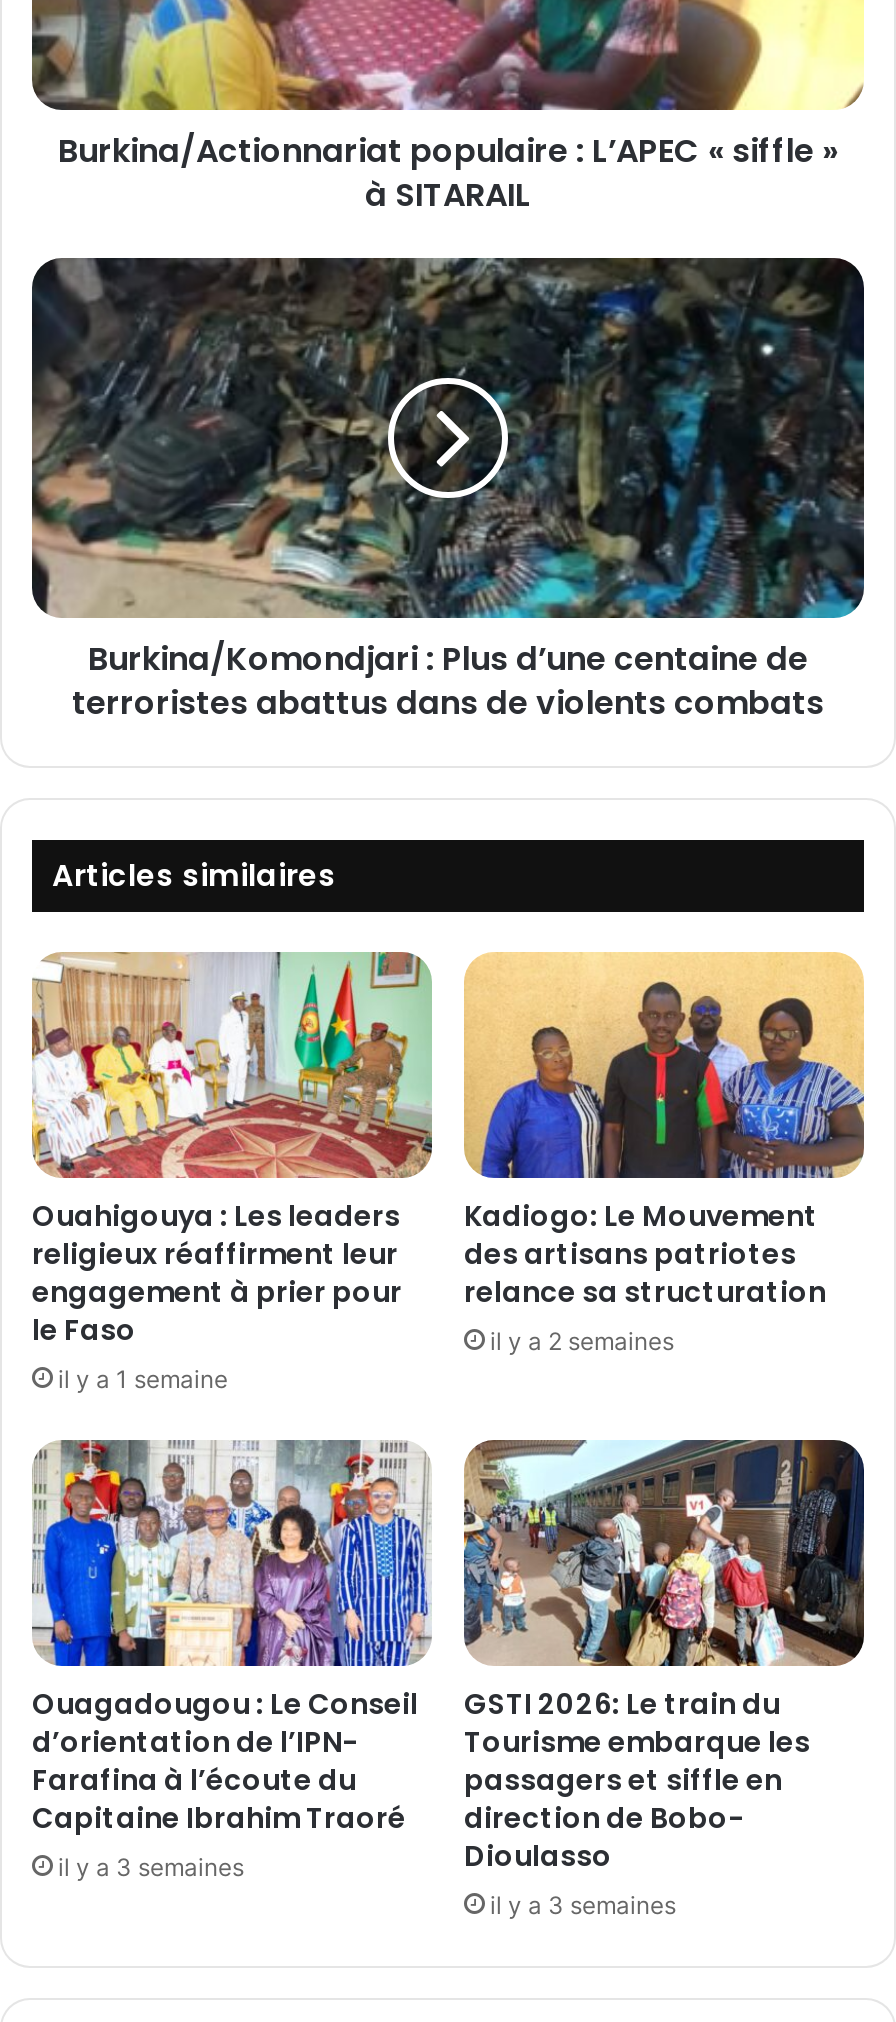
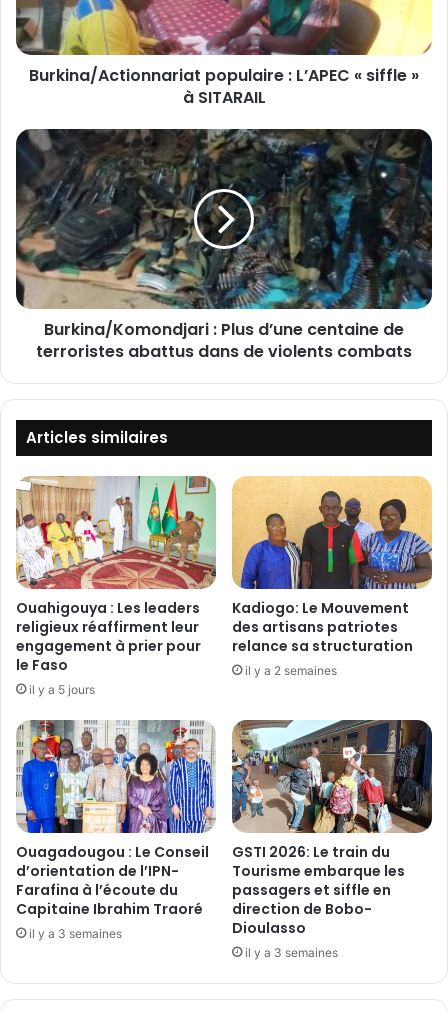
[58,1364,228,1394] il y a 1 semaine -> [29,682,95,697] il y a 5 jours

